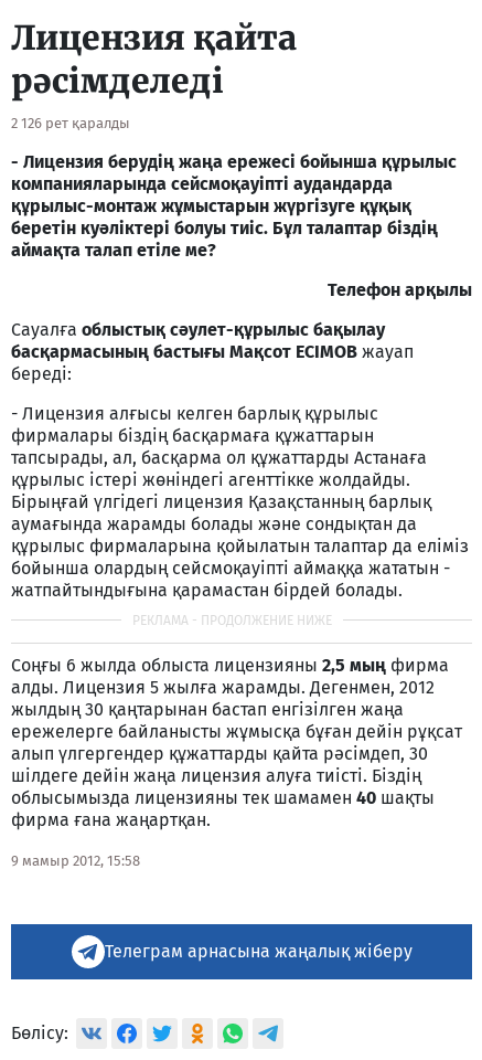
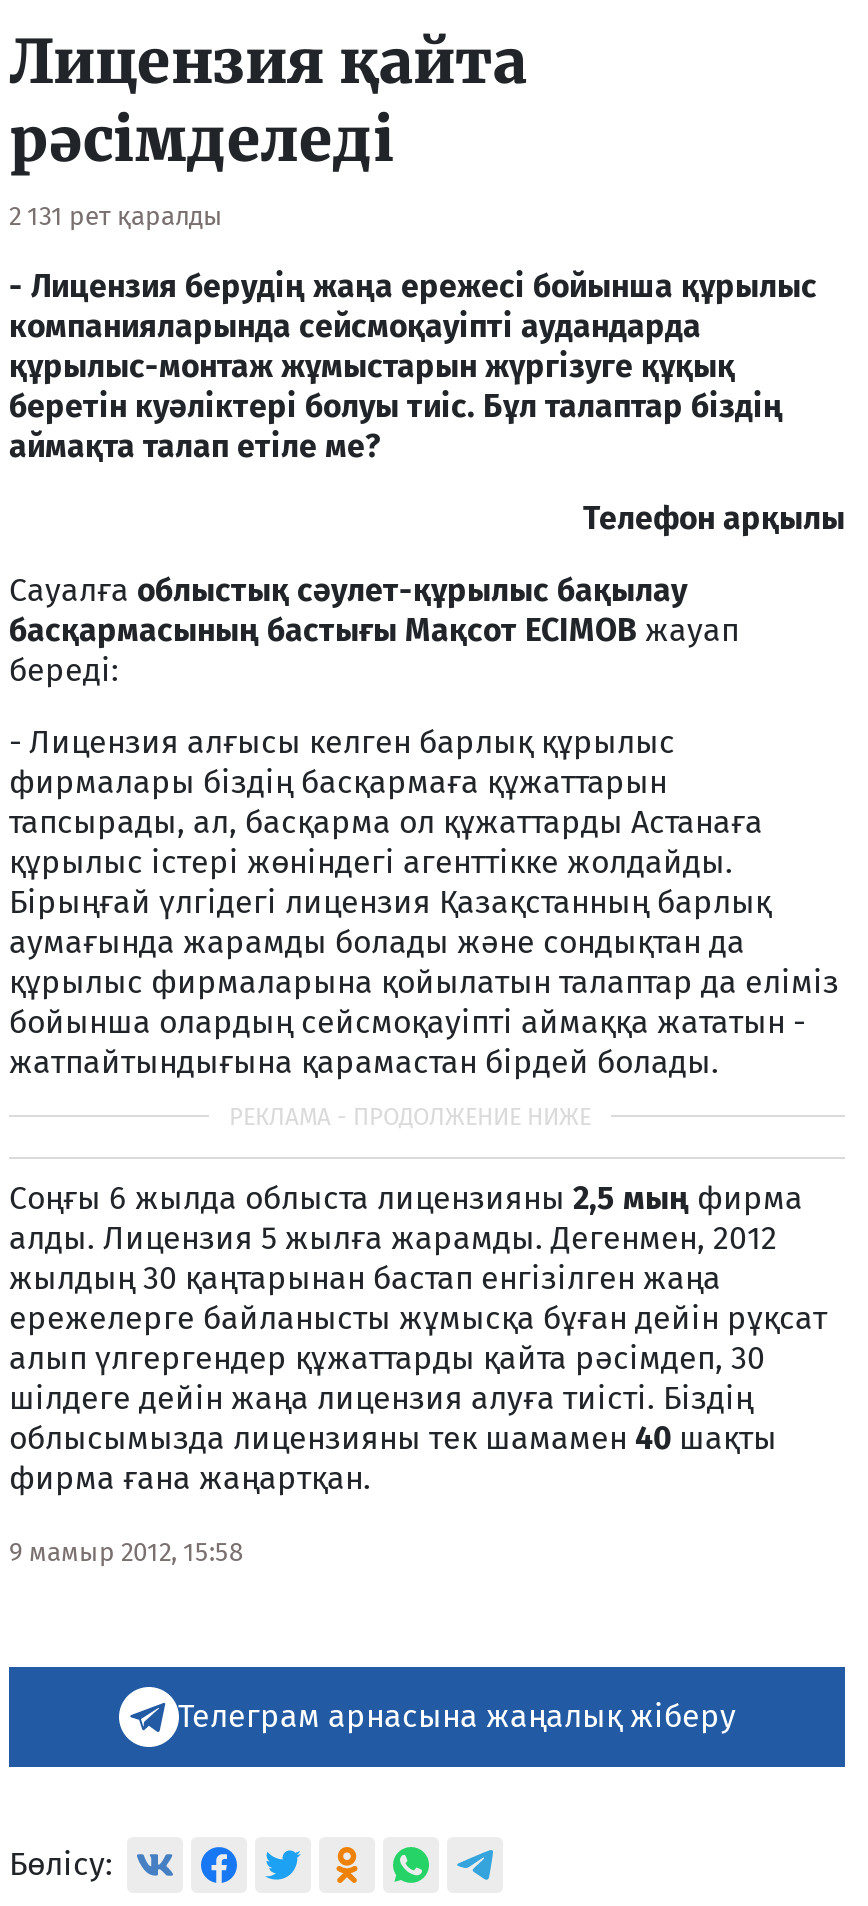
[11,114,130,131] 2 126 рет қаралды -> [9,200,223,230] 2 131 рет қаралды

